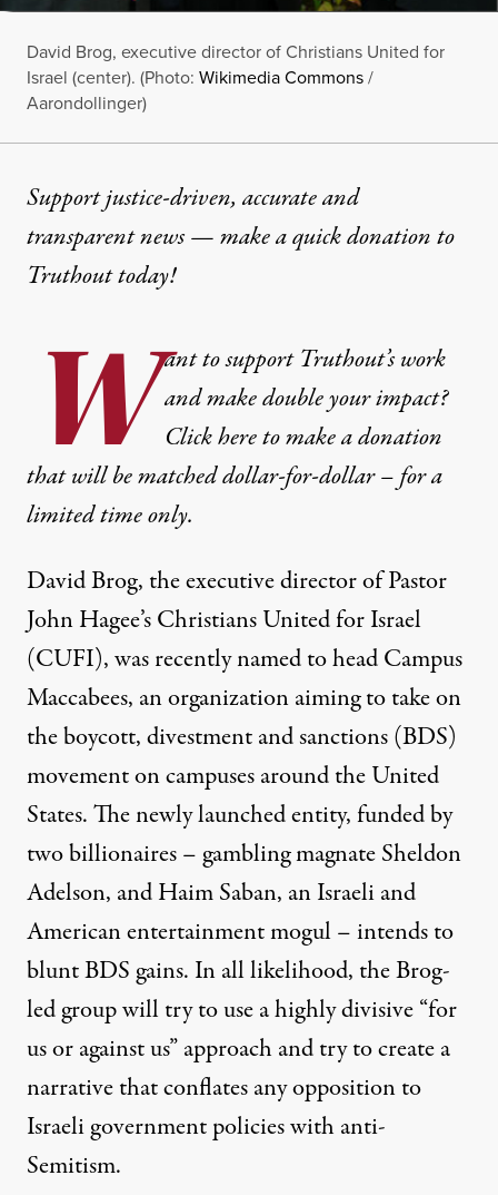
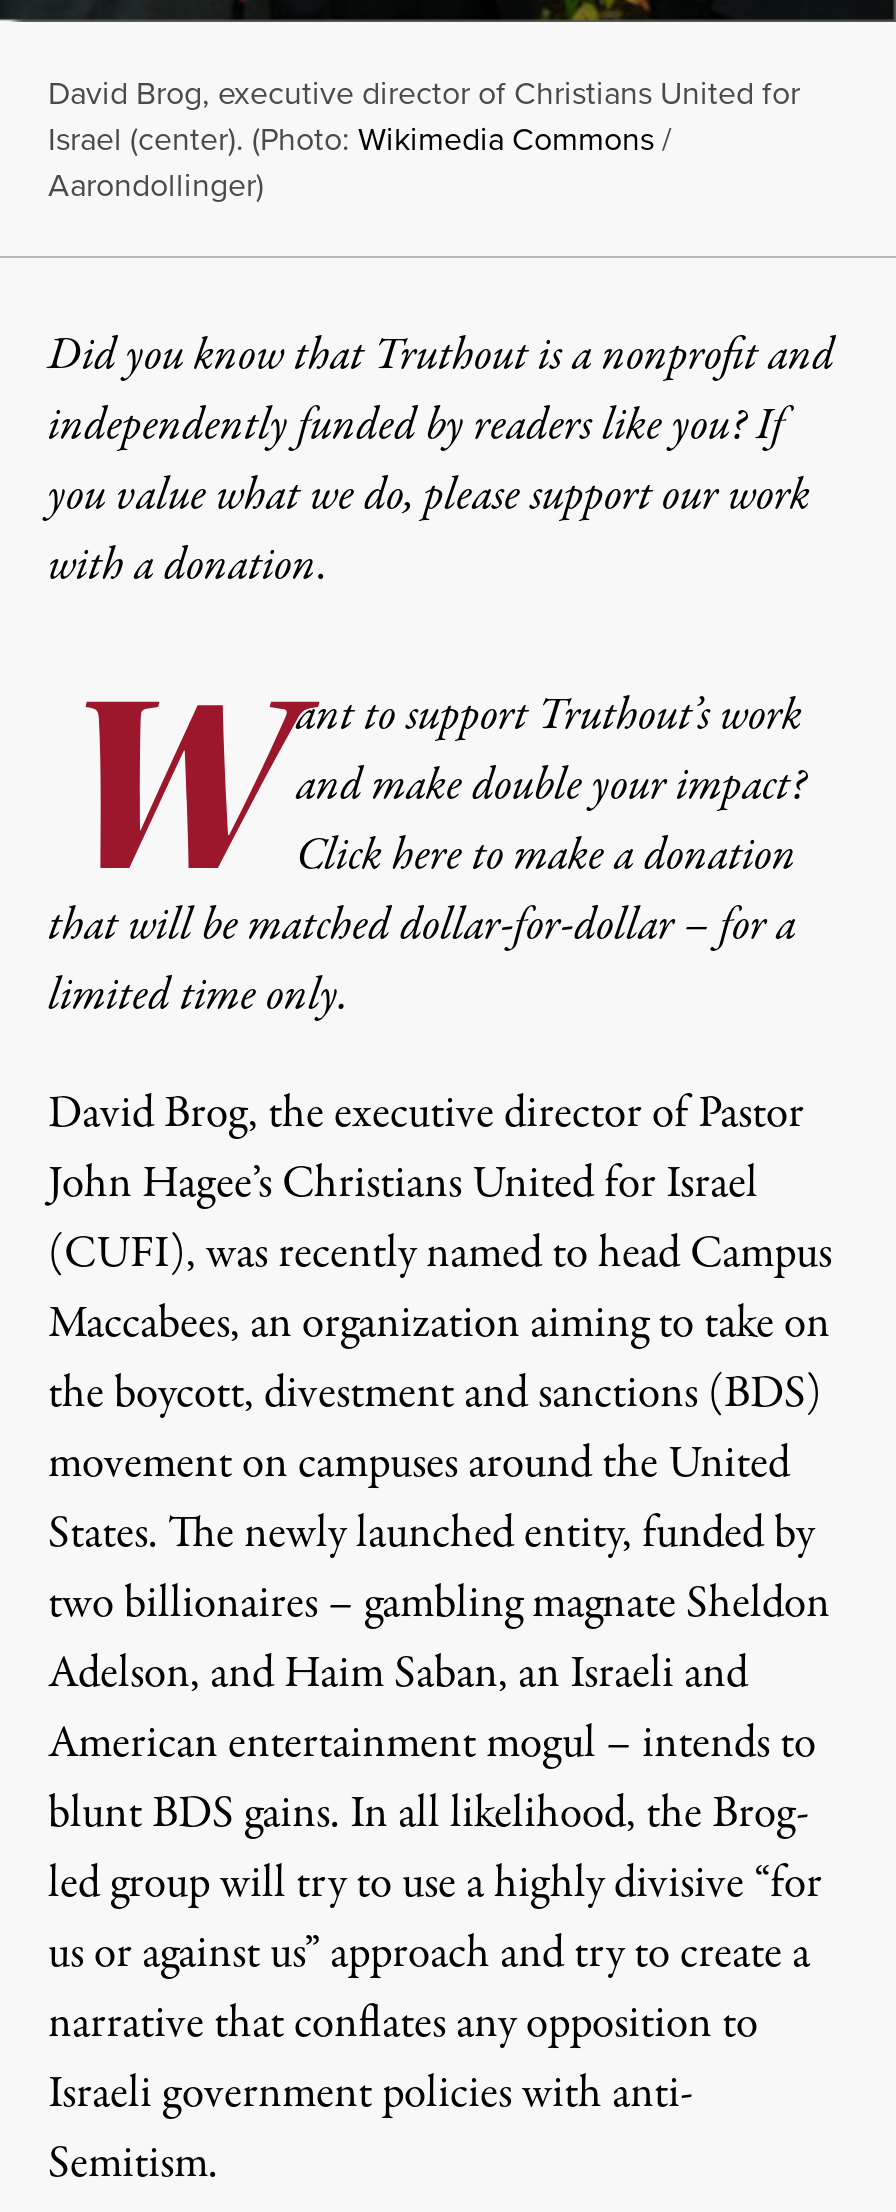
[27,180,455,294] Support justice-driven, accurate and | transparent news — make aquick donation to | Truthout today! -> [48,324,834,598] Did you know that Truthout is a nonprofit and | independently funded by readers like you? If | you value what we do, please support our work | with a donation.

